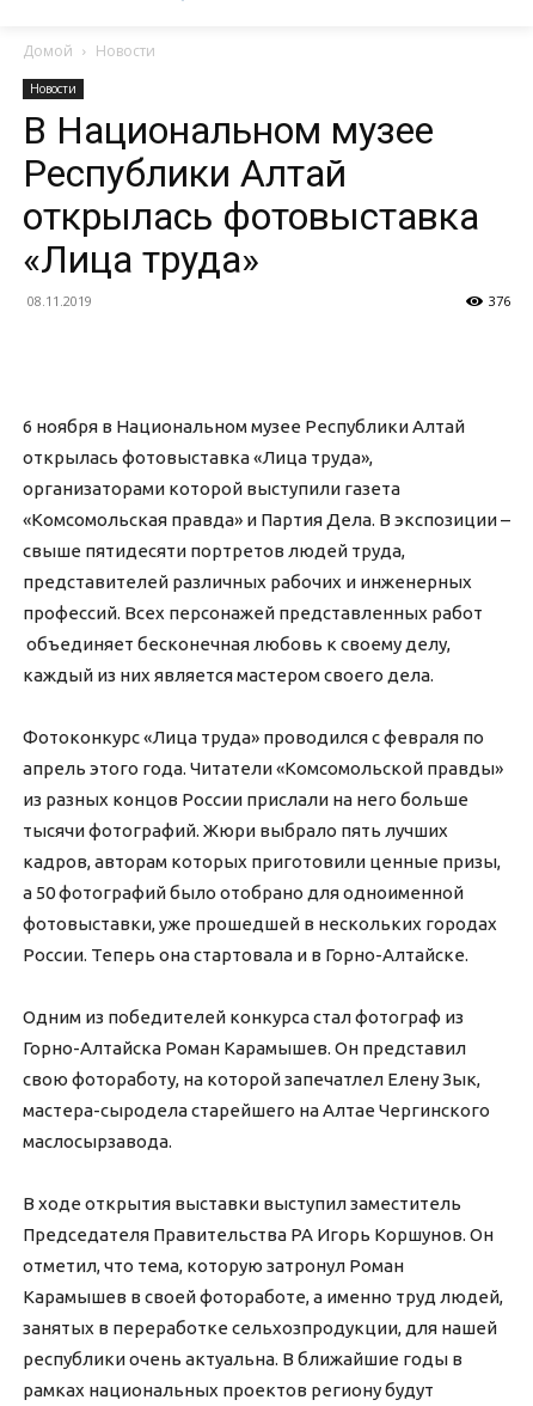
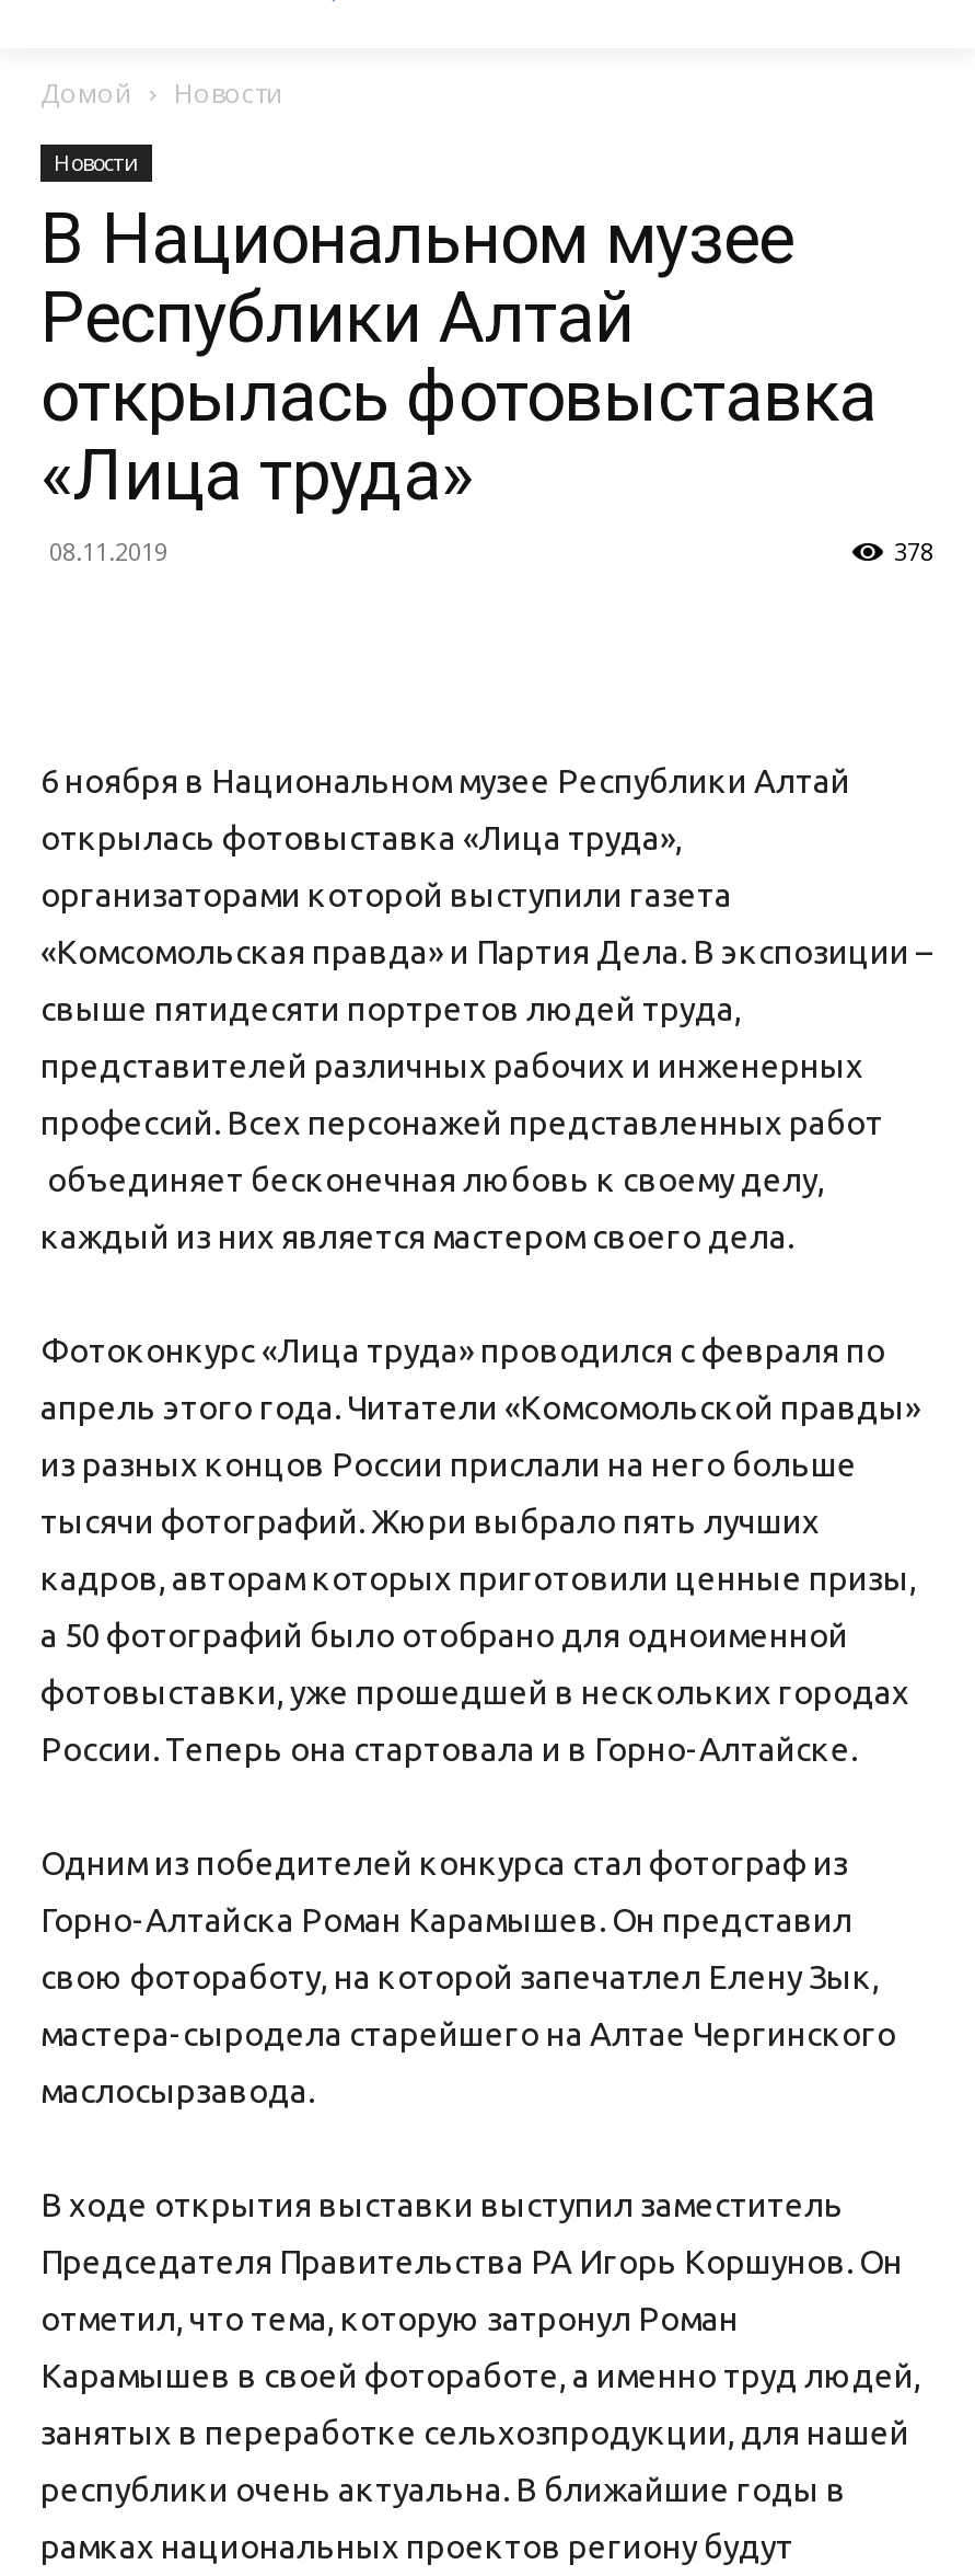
[489,292,510,310] 376 -> [894,535,933,568] 378

